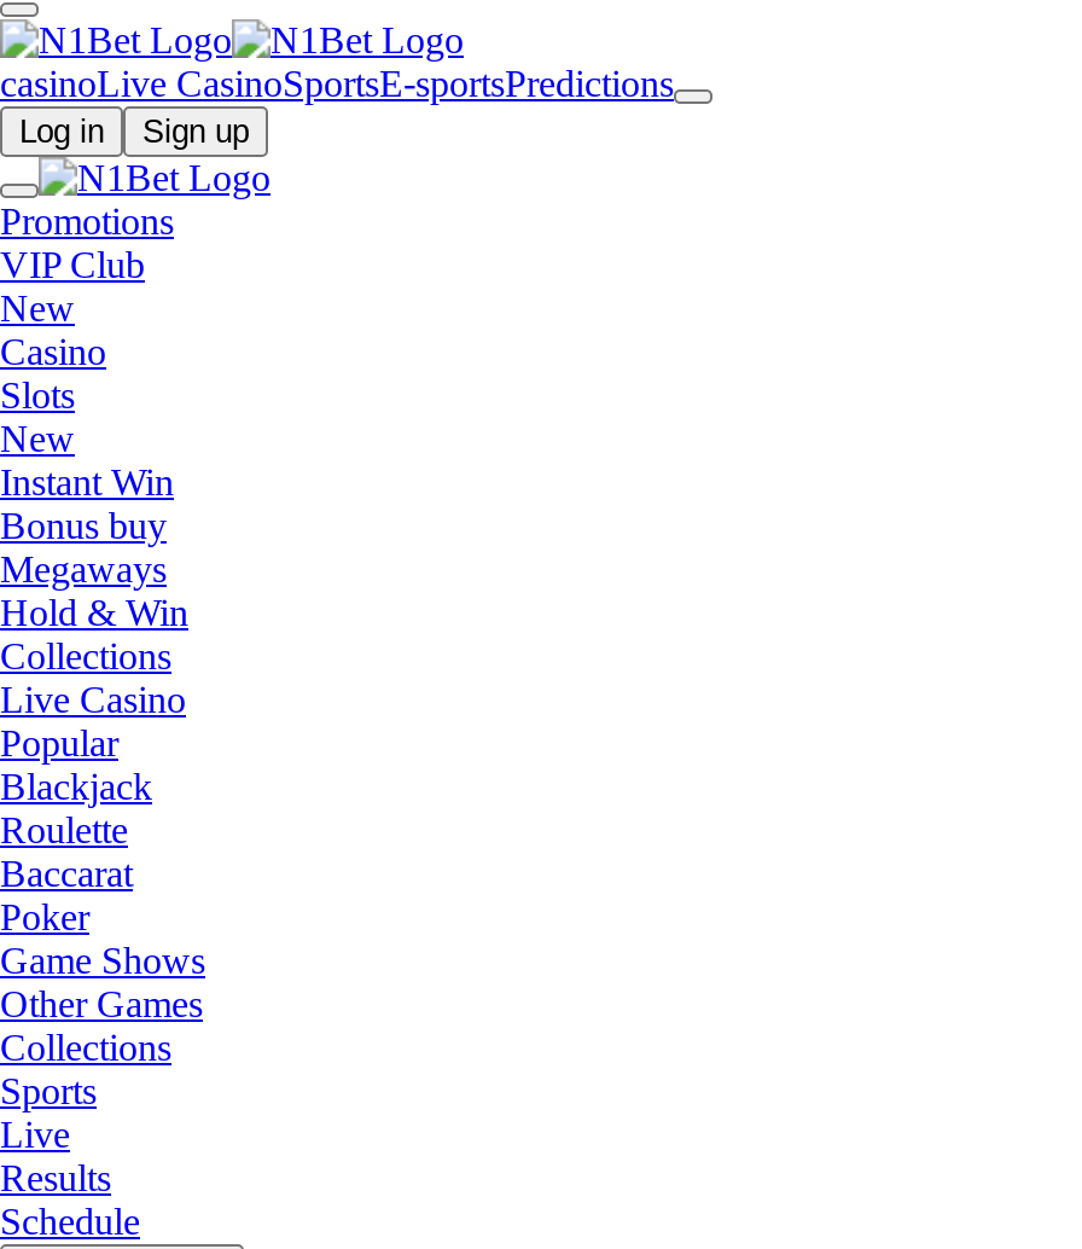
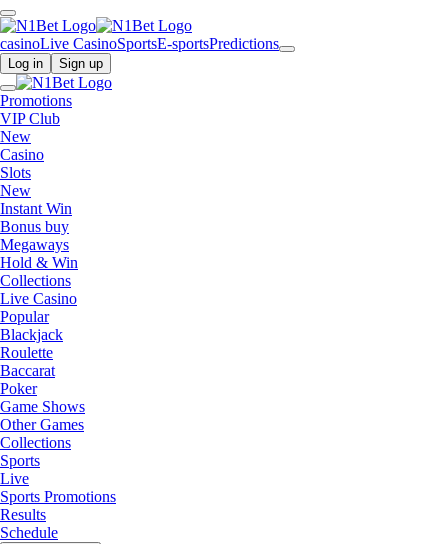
none -> [0,488,116,505] Sports Promotions

